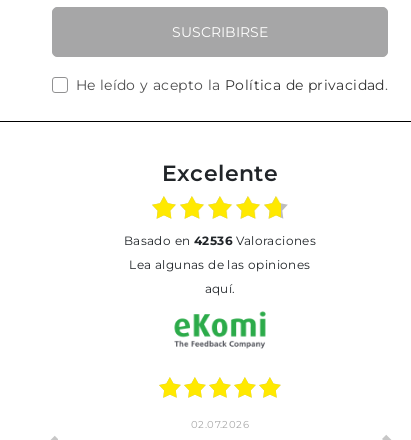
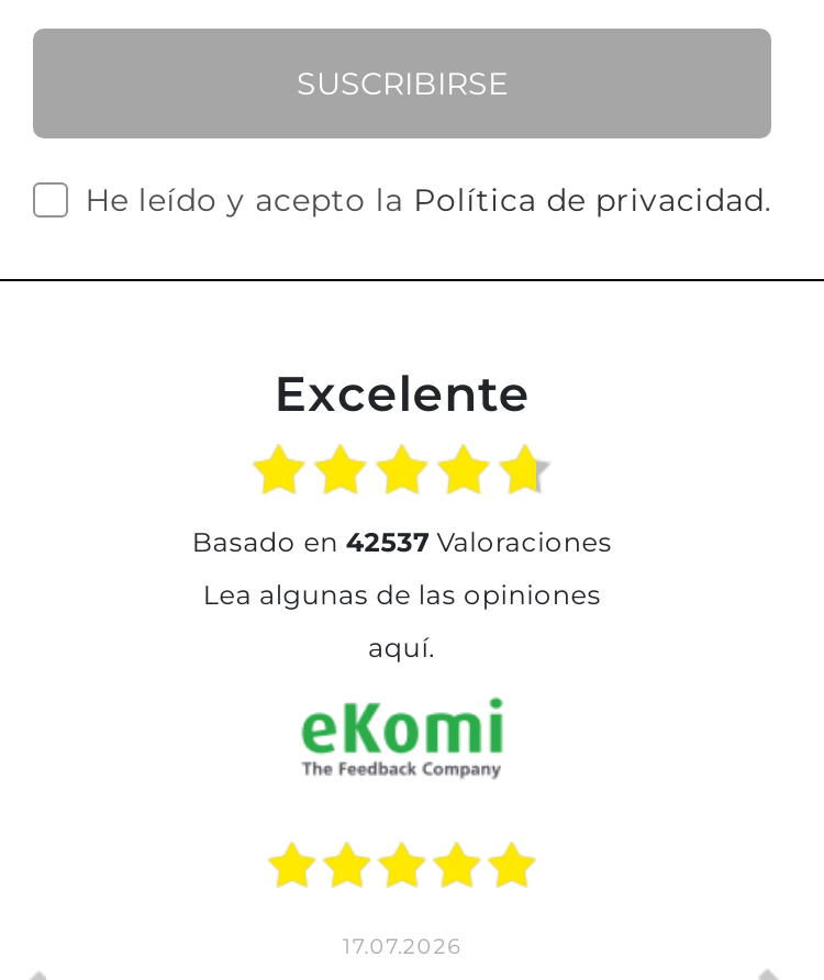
[133,233,316,248] basado en 42536 Valoraciones -> [213,526,612,559] basado en 42537 Valoraciones

